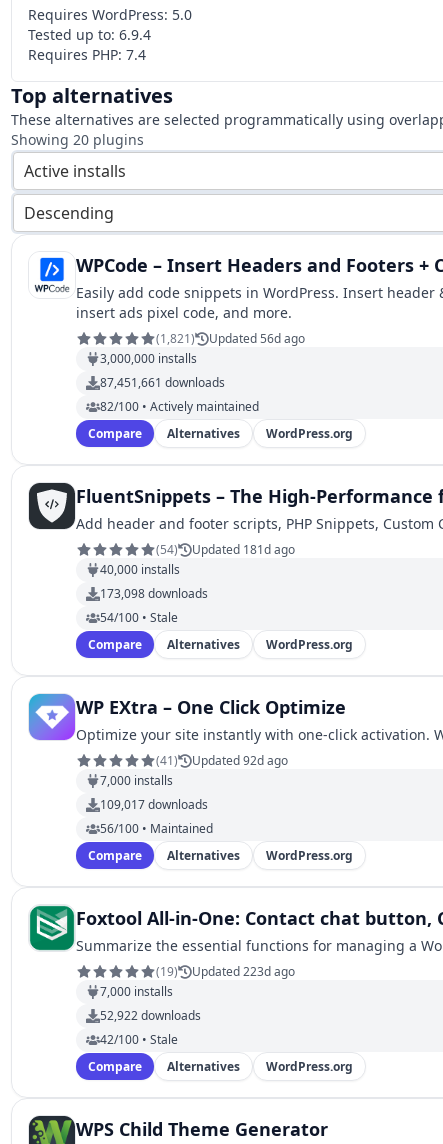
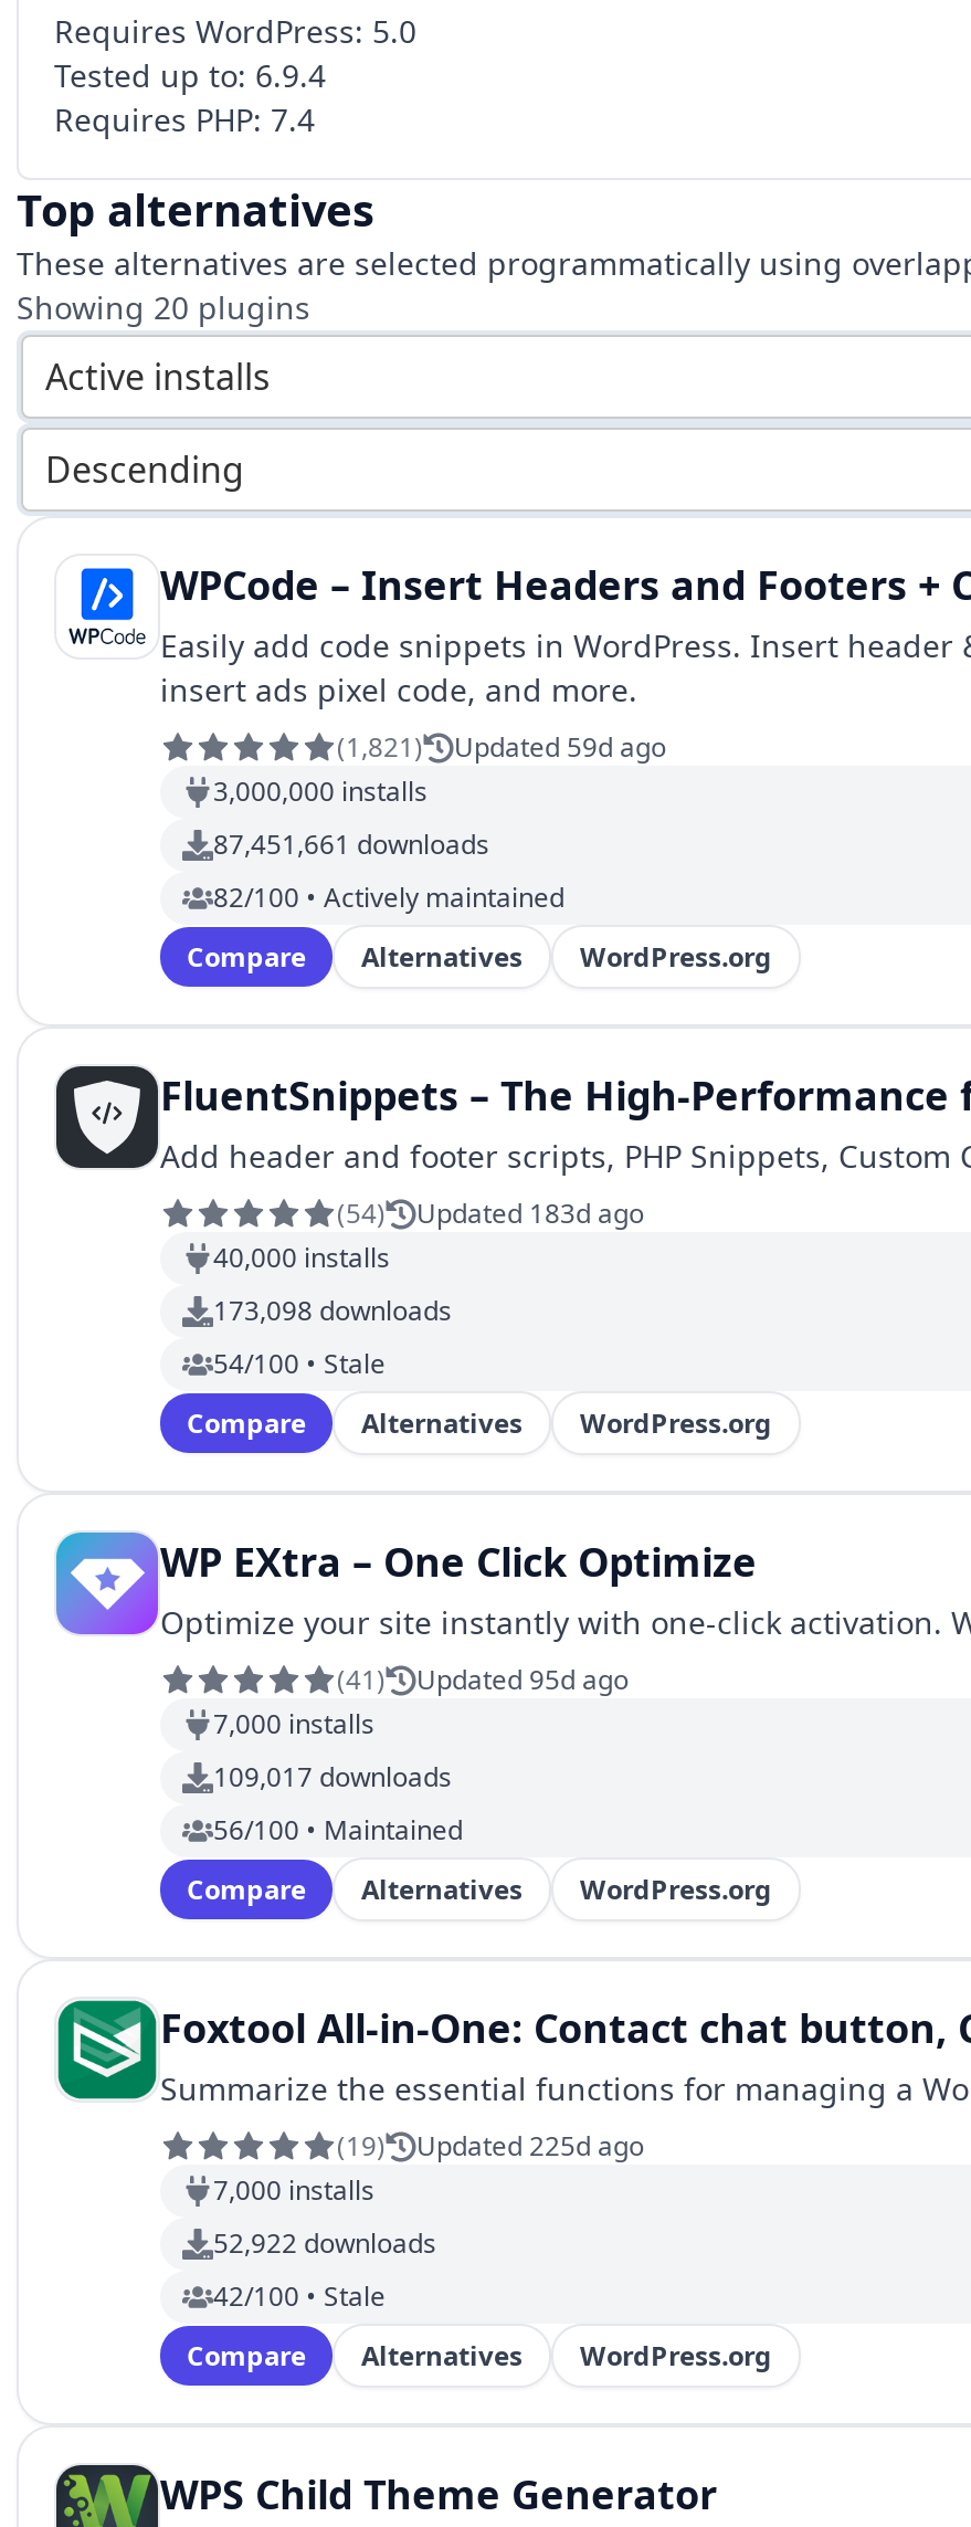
[156,330,305,347] (1,821) Updated 56d ago -> [337,728,666,766] (1,821) Updated 59d ago
[156,541,295,558] (54) Updated 181d ago -> [337,1194,644,1232] (54) Updated 183d ago
[156,752,288,769] (41) Updated 92d ago -> [337,1661,629,1698] (41) Updated 95d ago
[156,963,295,980] (19) Updated 223d ago -> [337,2127,644,2165] (19) Updated 225d ago

